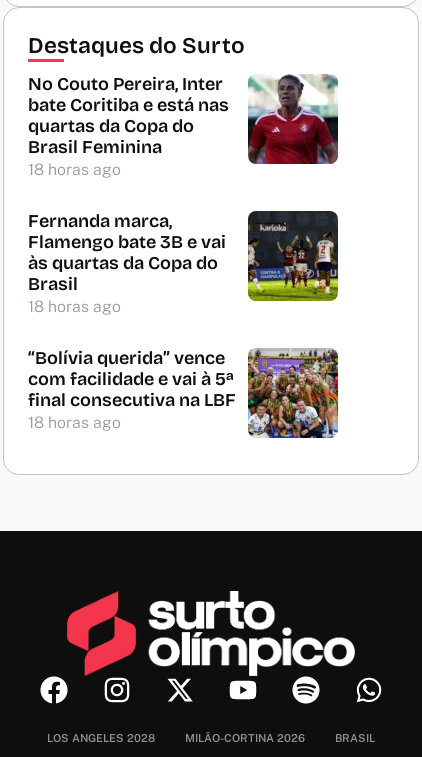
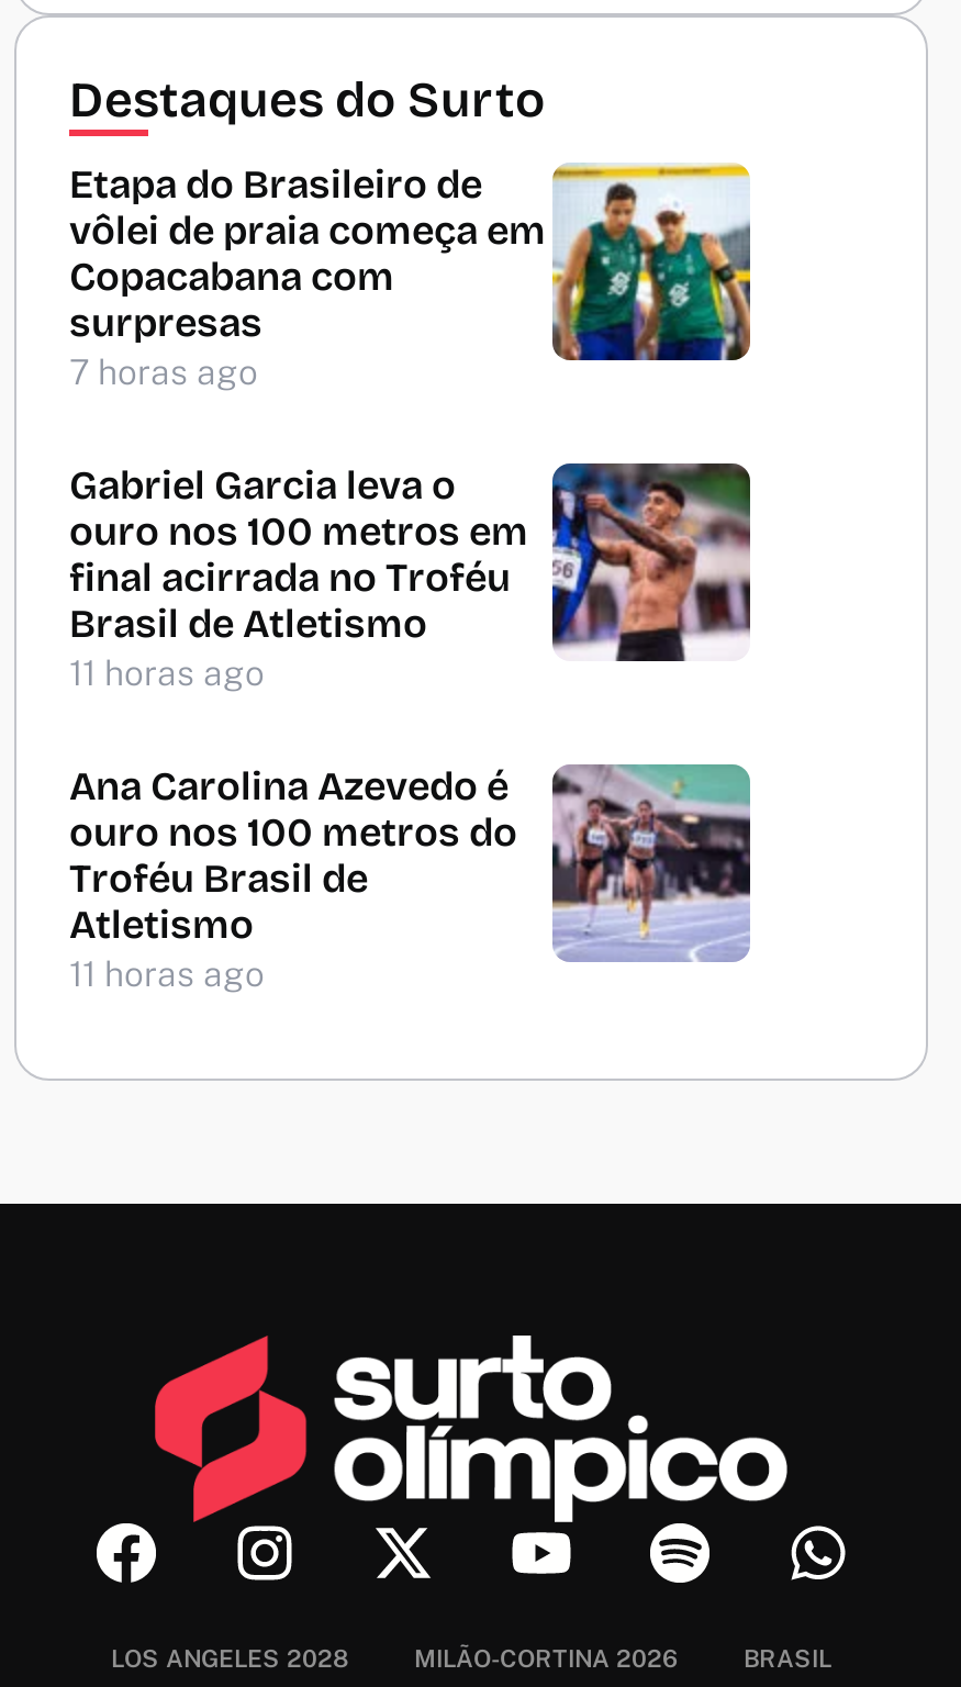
[28,73,339,179] [image] | No Couto Pereira, Inter | bate Coritiba e está nas | quartas da Copa do | Brasil Feminina | 18 horas ago -> [69,160,752,393] [image] | Etapa do Brasileiro de | vôlei de praia começa em | Copacabana com | surpresas | 7 horas ago
[28,210,339,316] [image] | Fernanda marca, | Flamengo bate 3B e vai | às quartas da Copa do | Brasil | 18 horas ago -> [69,461,752,694] [image] | Gabriel Garcia leva o | ouro nos 100 metros em | final acirrada no Troféu | Brasil de Atletismo | 11 horas ago
[28,347,339,439] [image] | “Bolívia querida” vence | com facilidade e vai à 5ª | final consecutiva na LBF | 18 horas ago -> [69,762,752,995] [image] | Ana Carolina Azevedo é | ouro nos 100 metros do | Troféu Brasil de | Atletismo | 11 horas ago

